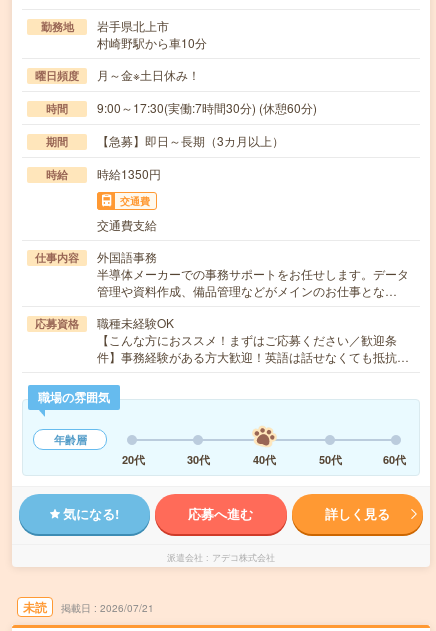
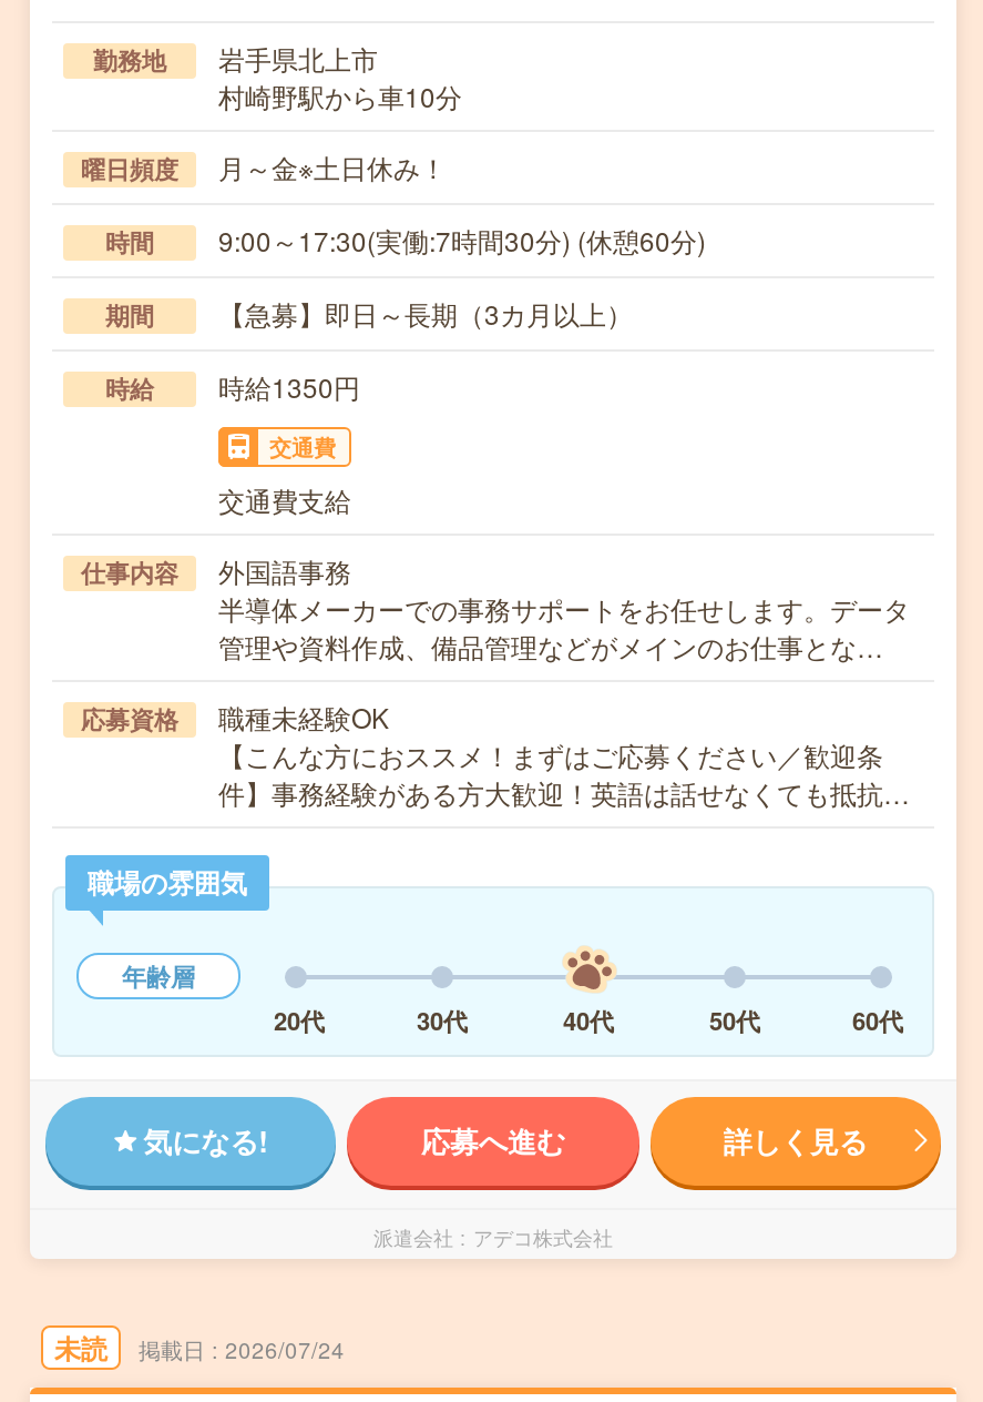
[100,601,154,615] 2026/07/21 -> [225,1334,345,1365] 2026/07/24

